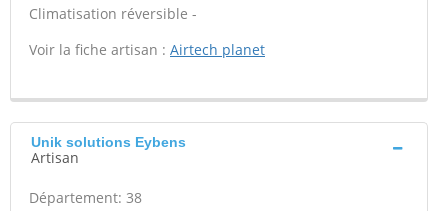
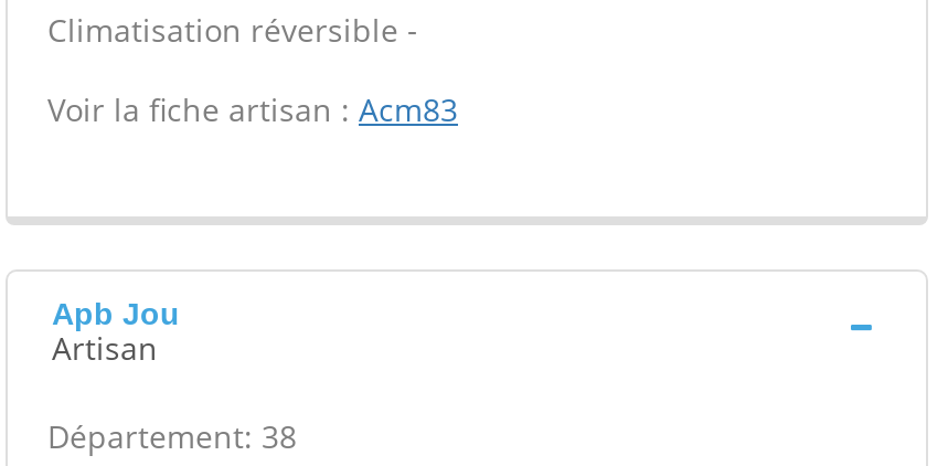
[29,40,265,59] Voir la fiche artisan : Airtech planet -> [47,88,458,130] Voir la fiche artisan : Acm83
[31,134,186,150] Unik solutions Eybens -> [52,296,180,331] Apb Jou

